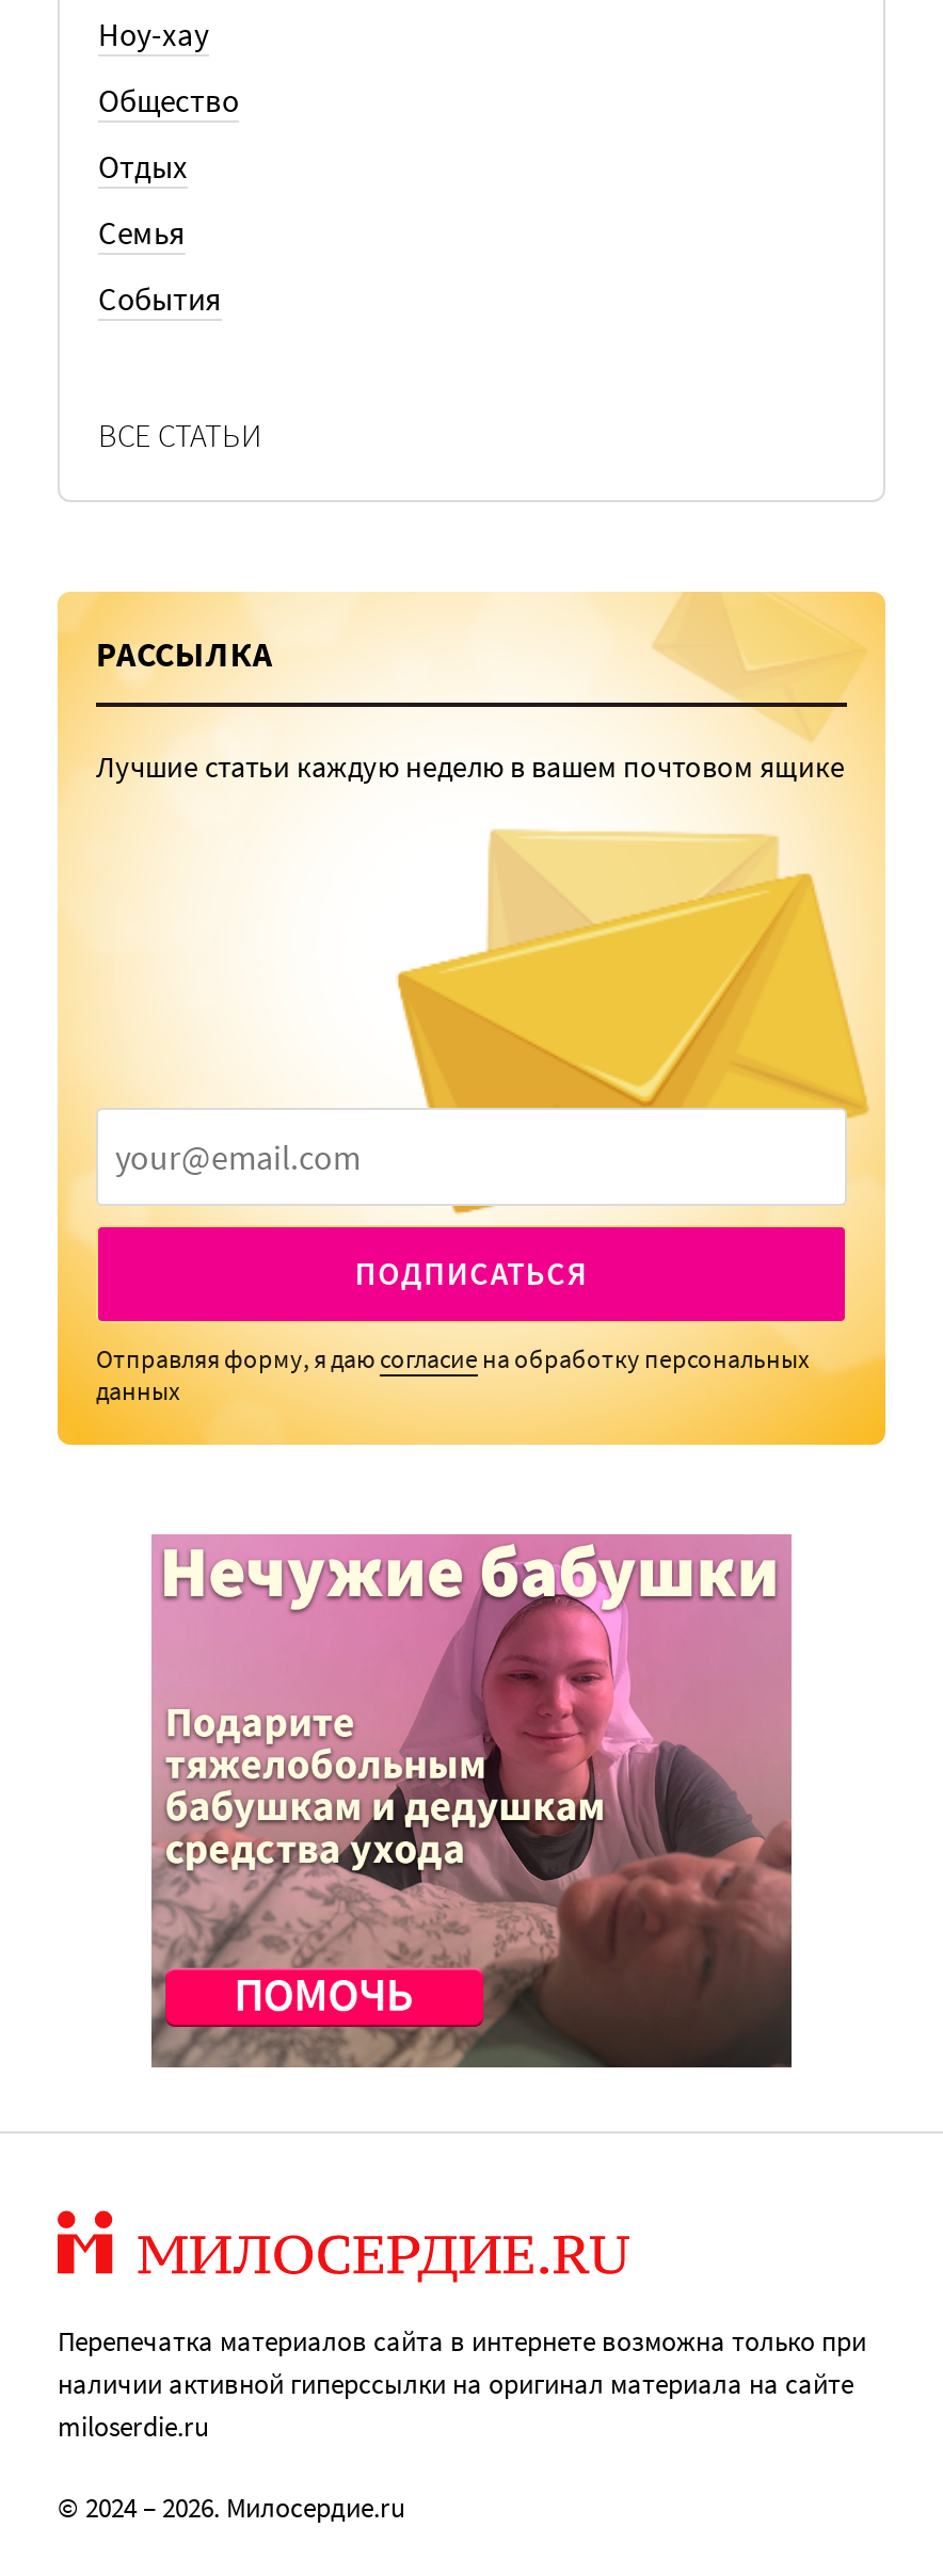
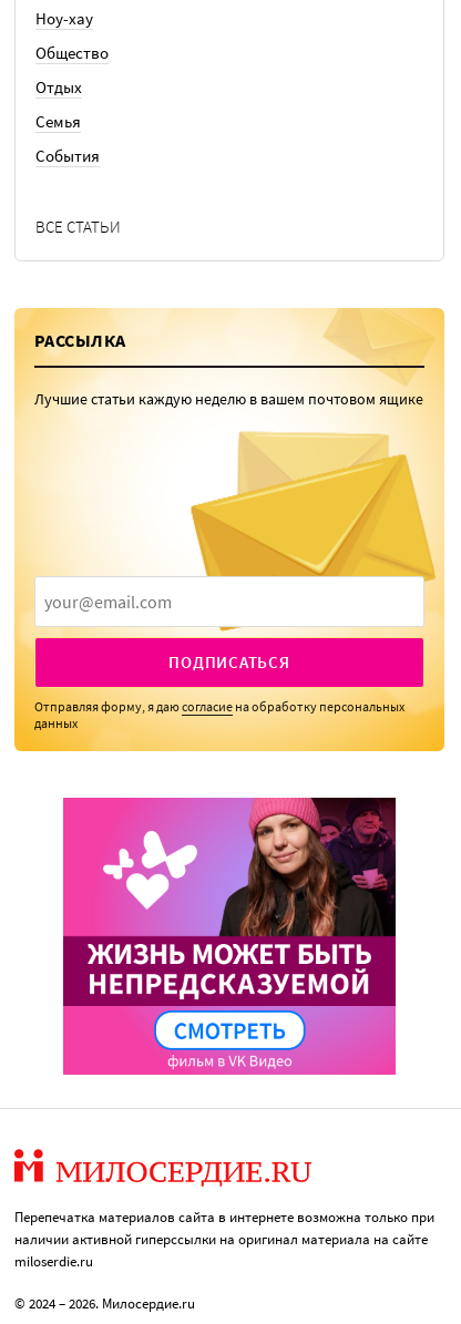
[149,1534,794,2070] [image] -> [62,797,397,1076] [image]

